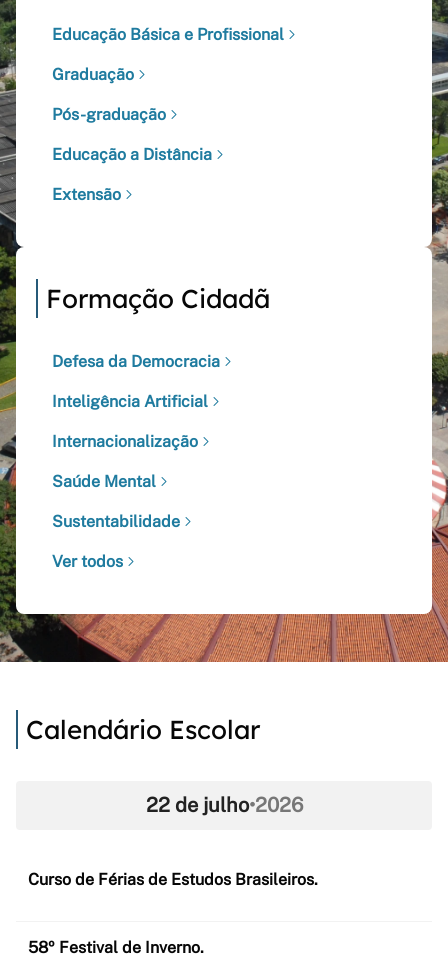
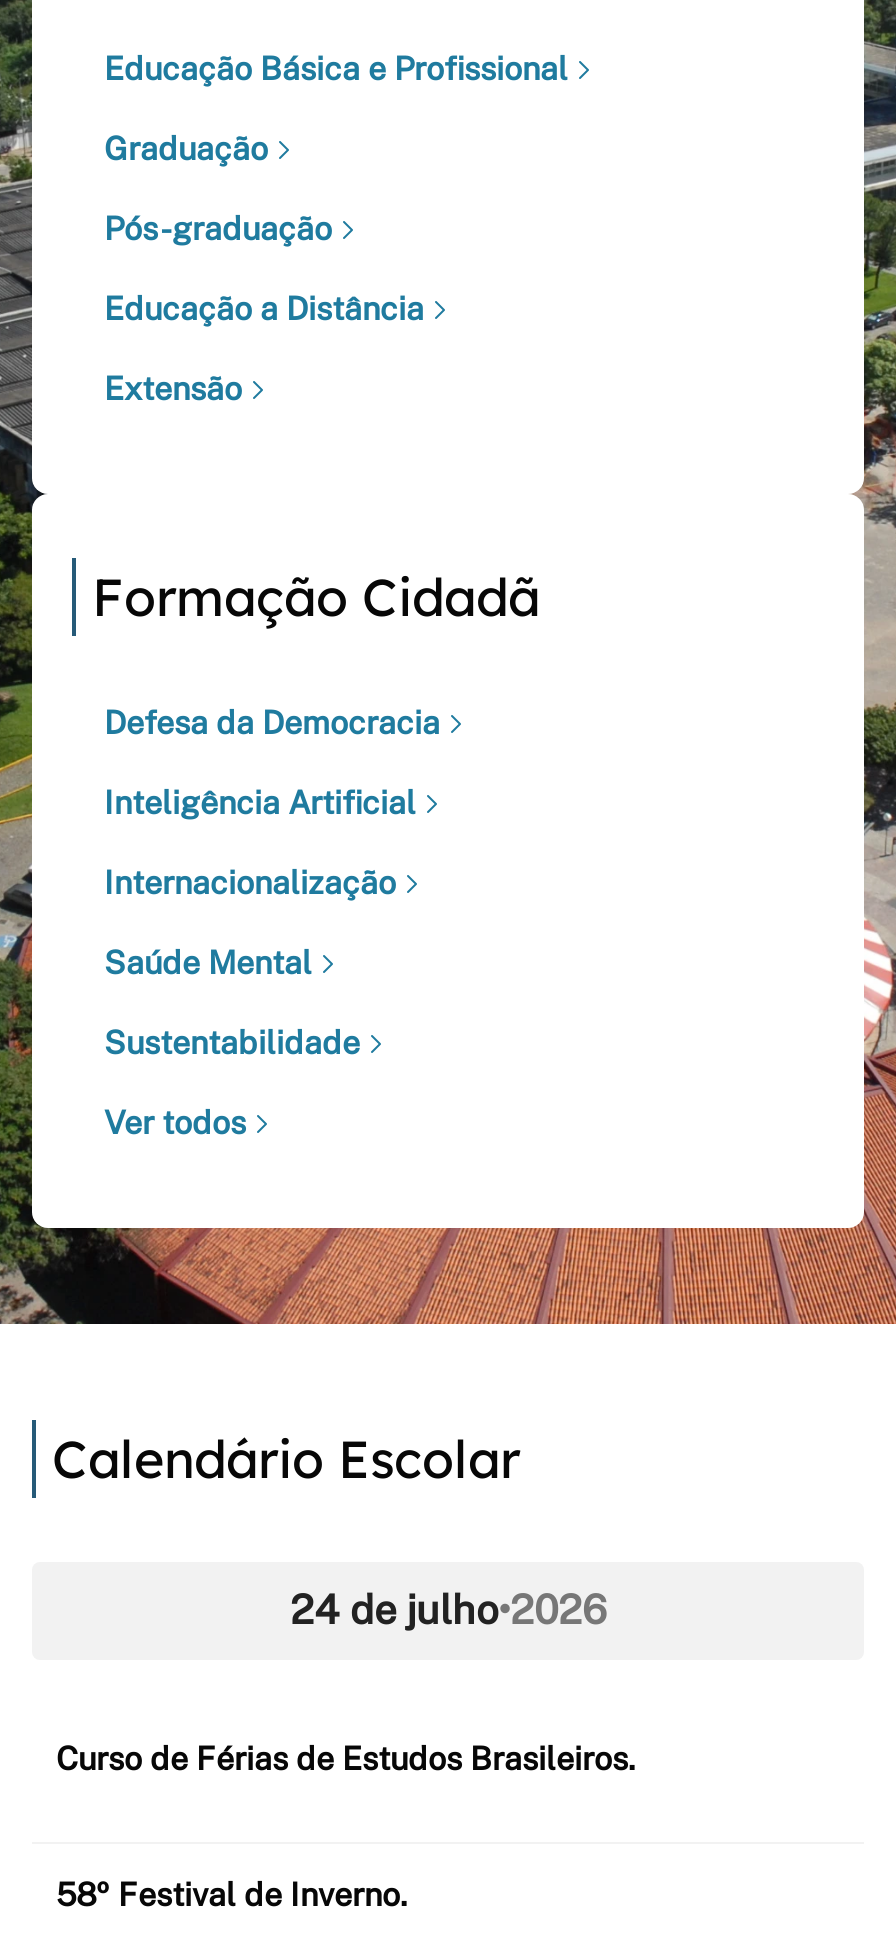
[145,793,302,817] 22 de julho•2026 -> [290,1586,606,1634] 24 de julho•2026

